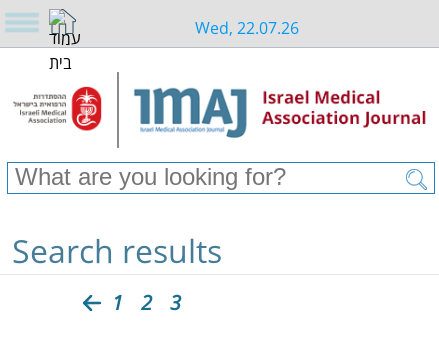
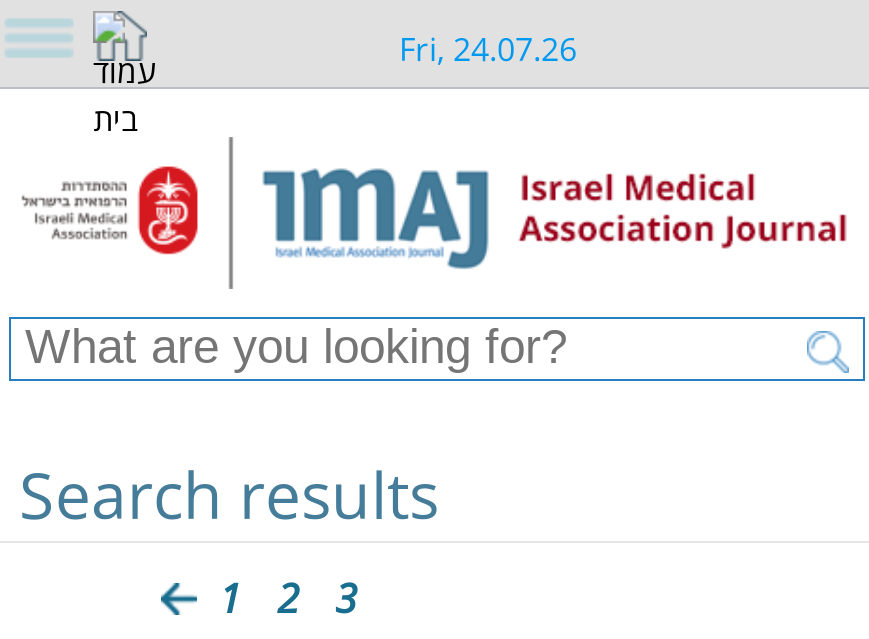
[194,9,298,42] Wed, 22.07.26 -> [399,11,577,77] Fri, 24.07.26

